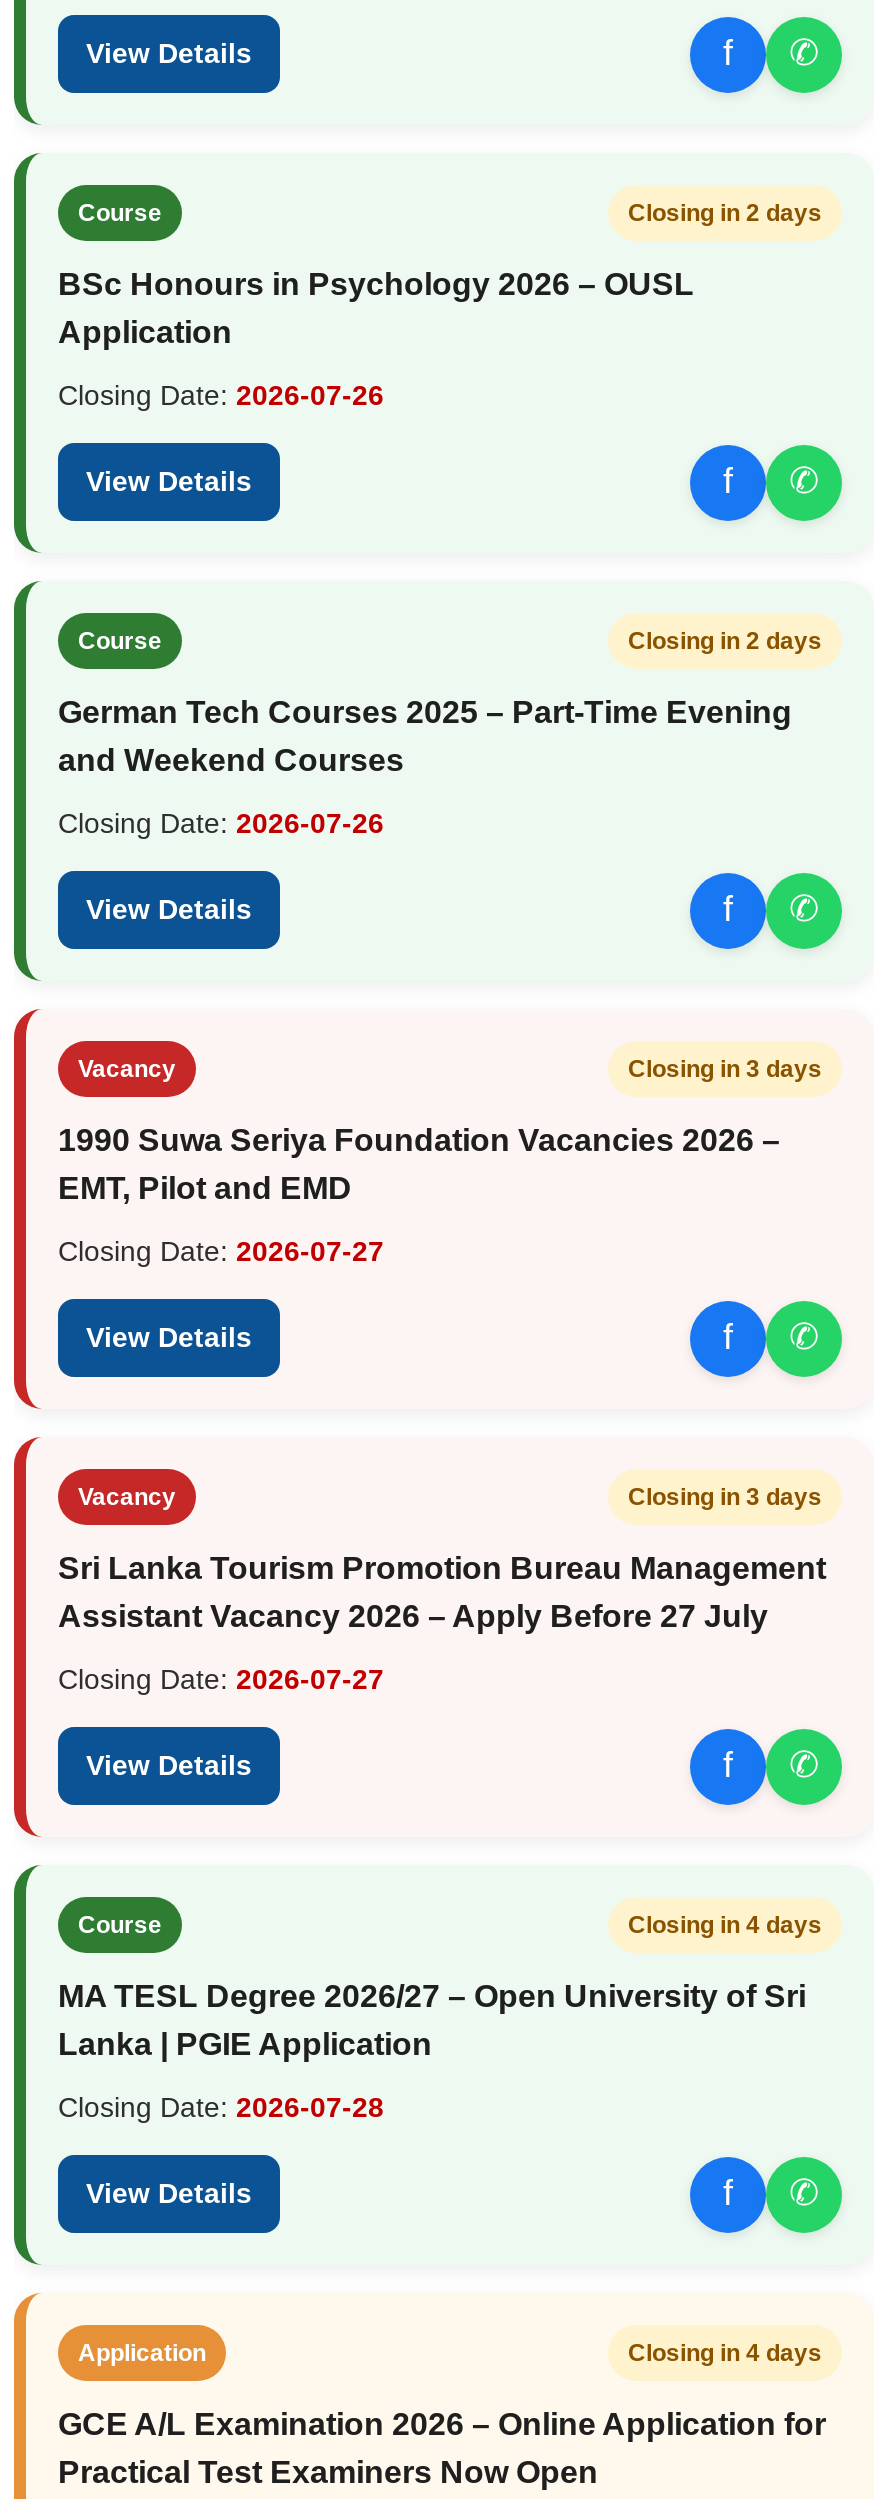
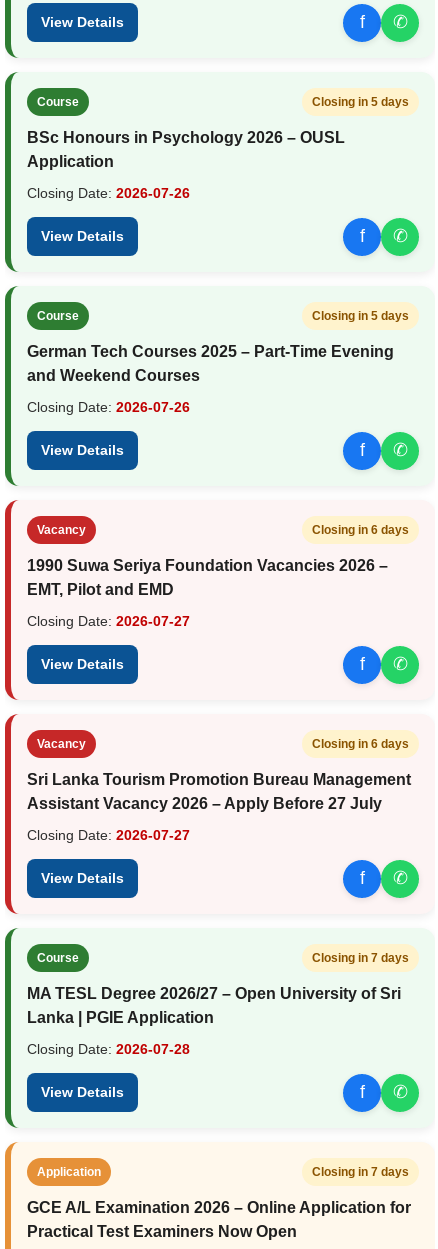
[628,200,822,228] Closing in 2 days -> [312,95,409,109] Closing in 5 days
[628,628,822,656] Closing in 2 days -> [312,309,409,323] Closing in 5 days
[628,1056,822,1084] Closing in 3 days -> [312,523,409,537] Closing in 6 days
[628,1484,822,1512] Closing in 3 days -> [312,737,409,751] Closing in 6 days
[628,1912,822,1940] Closing in 4 days -> [312,951,409,965] Closing in 7 days
[628,2340,822,2368] Closing in 4 days -> [312,1165,409,1179] Closing in 7 days

